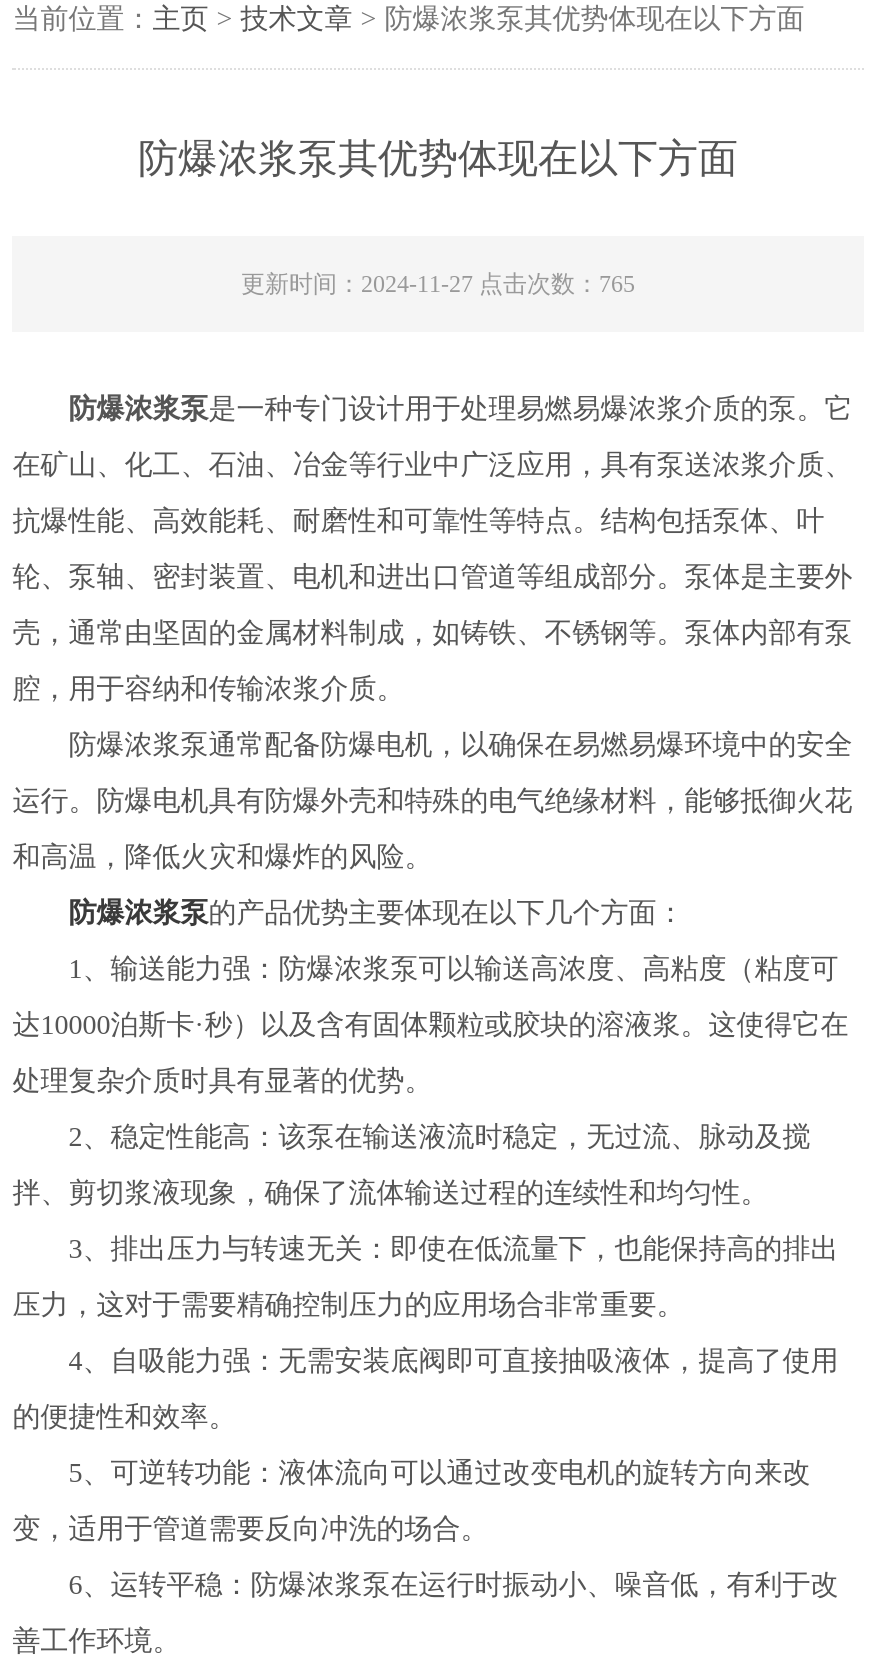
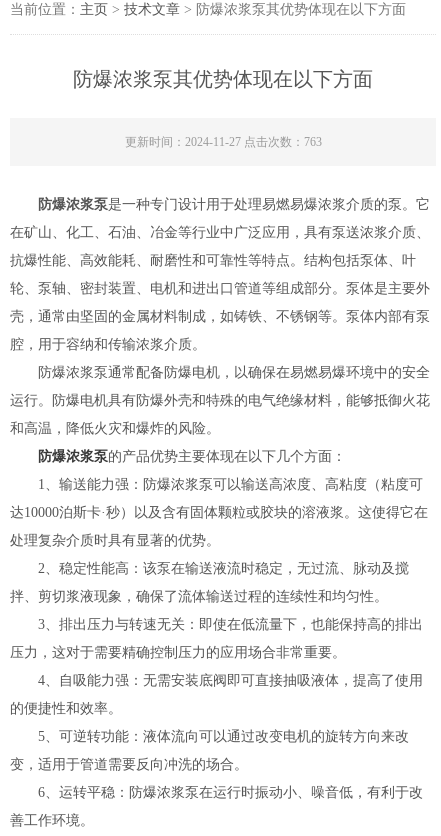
[241,271,635,299] 更新时间：2024-11-27 点击次数：765 -> [124,135,321,149] 更新时间：2024-11-27 点击次数：763

